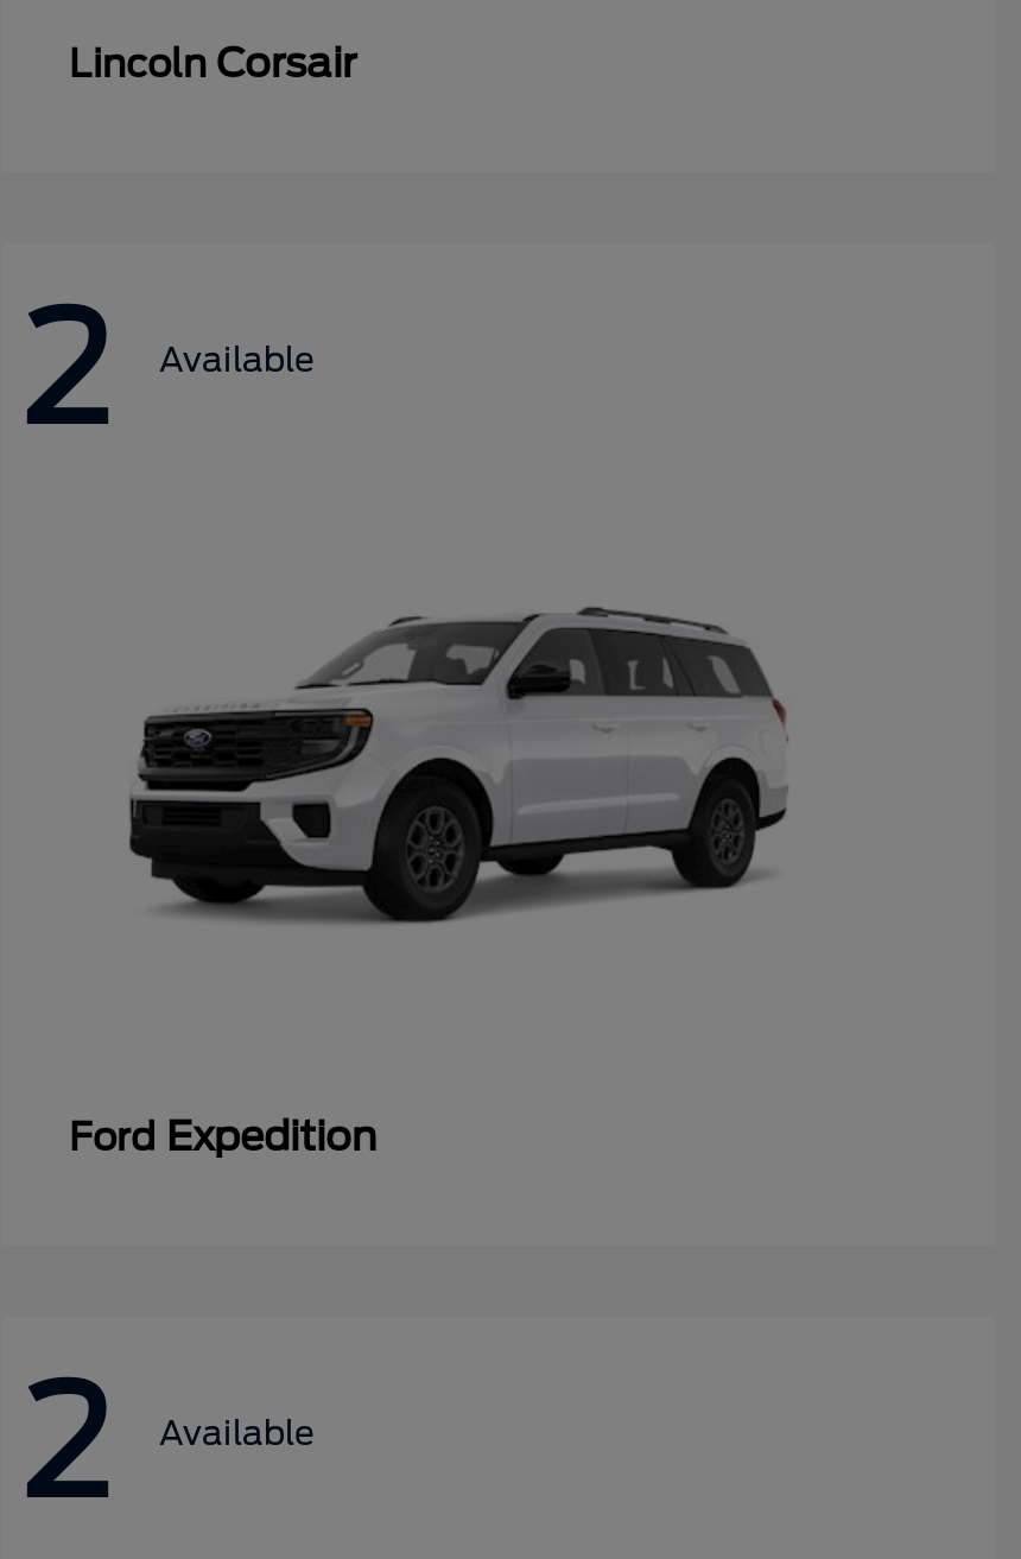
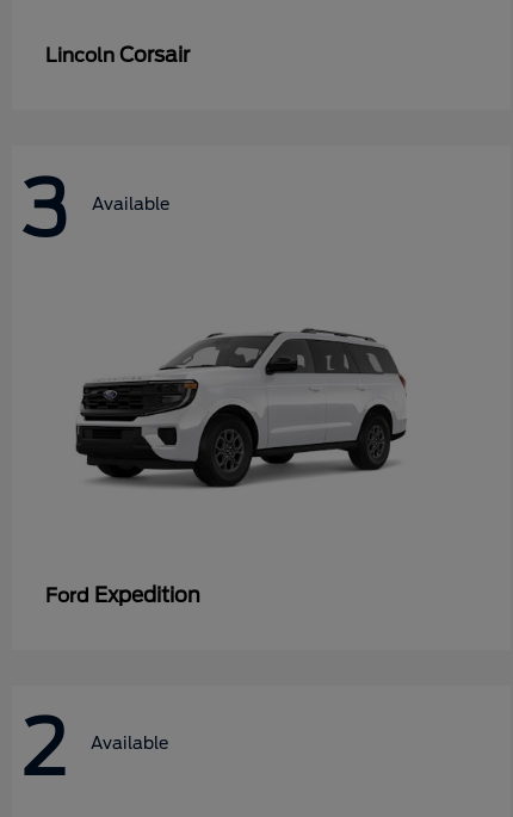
[21,279,313,459] 2 Available -> [21,163,169,254] 3 Available

